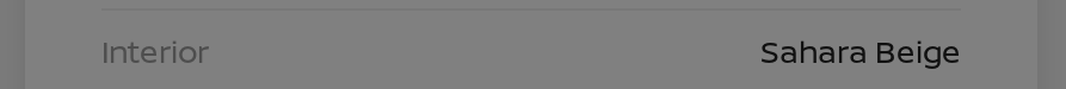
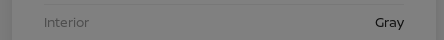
[760,30,961,73] Sahara Beige -> [375,13,404,31] Gray

